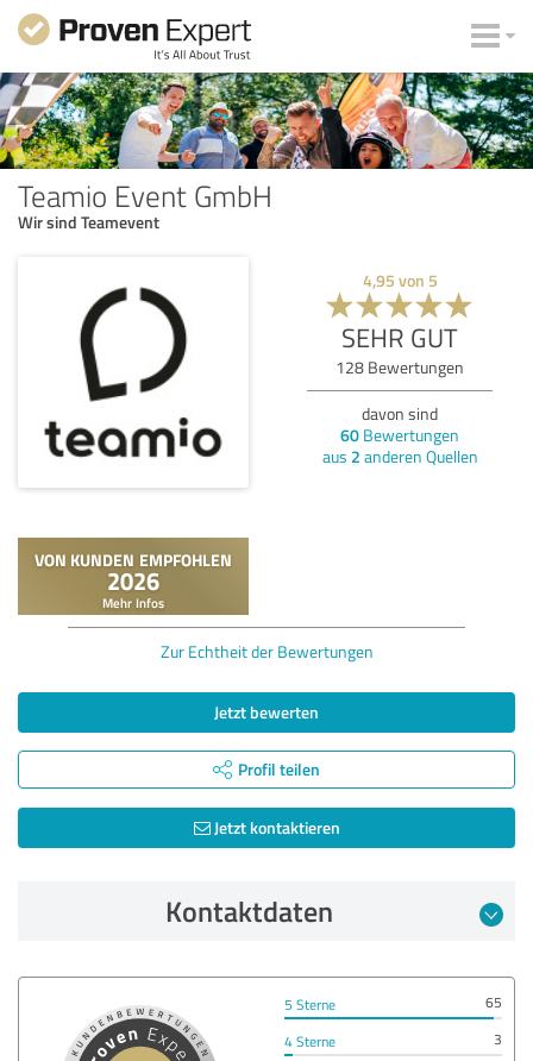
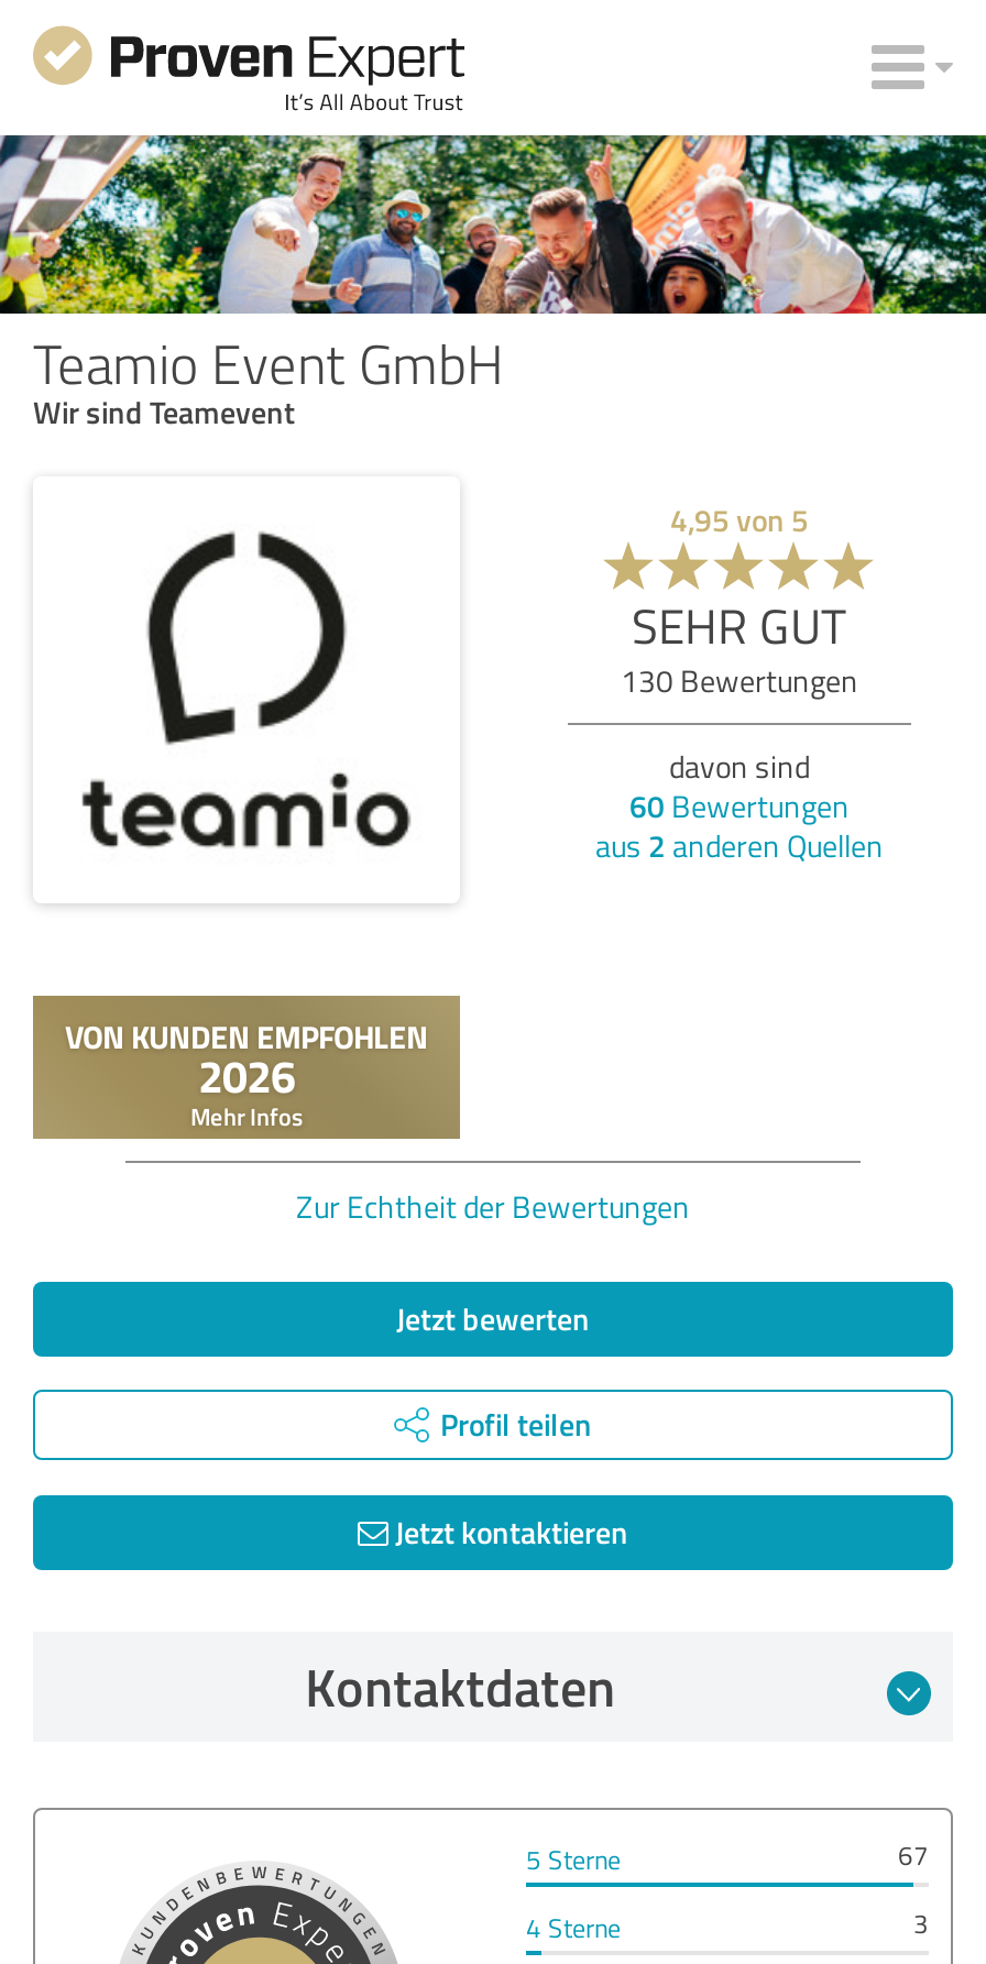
[336,355,464,378] 128 Bewertungen -> [621,658,858,700] 130 Bewertungen
[485,991,502,1012] 65 -> [898,1835,929,1873] 67

